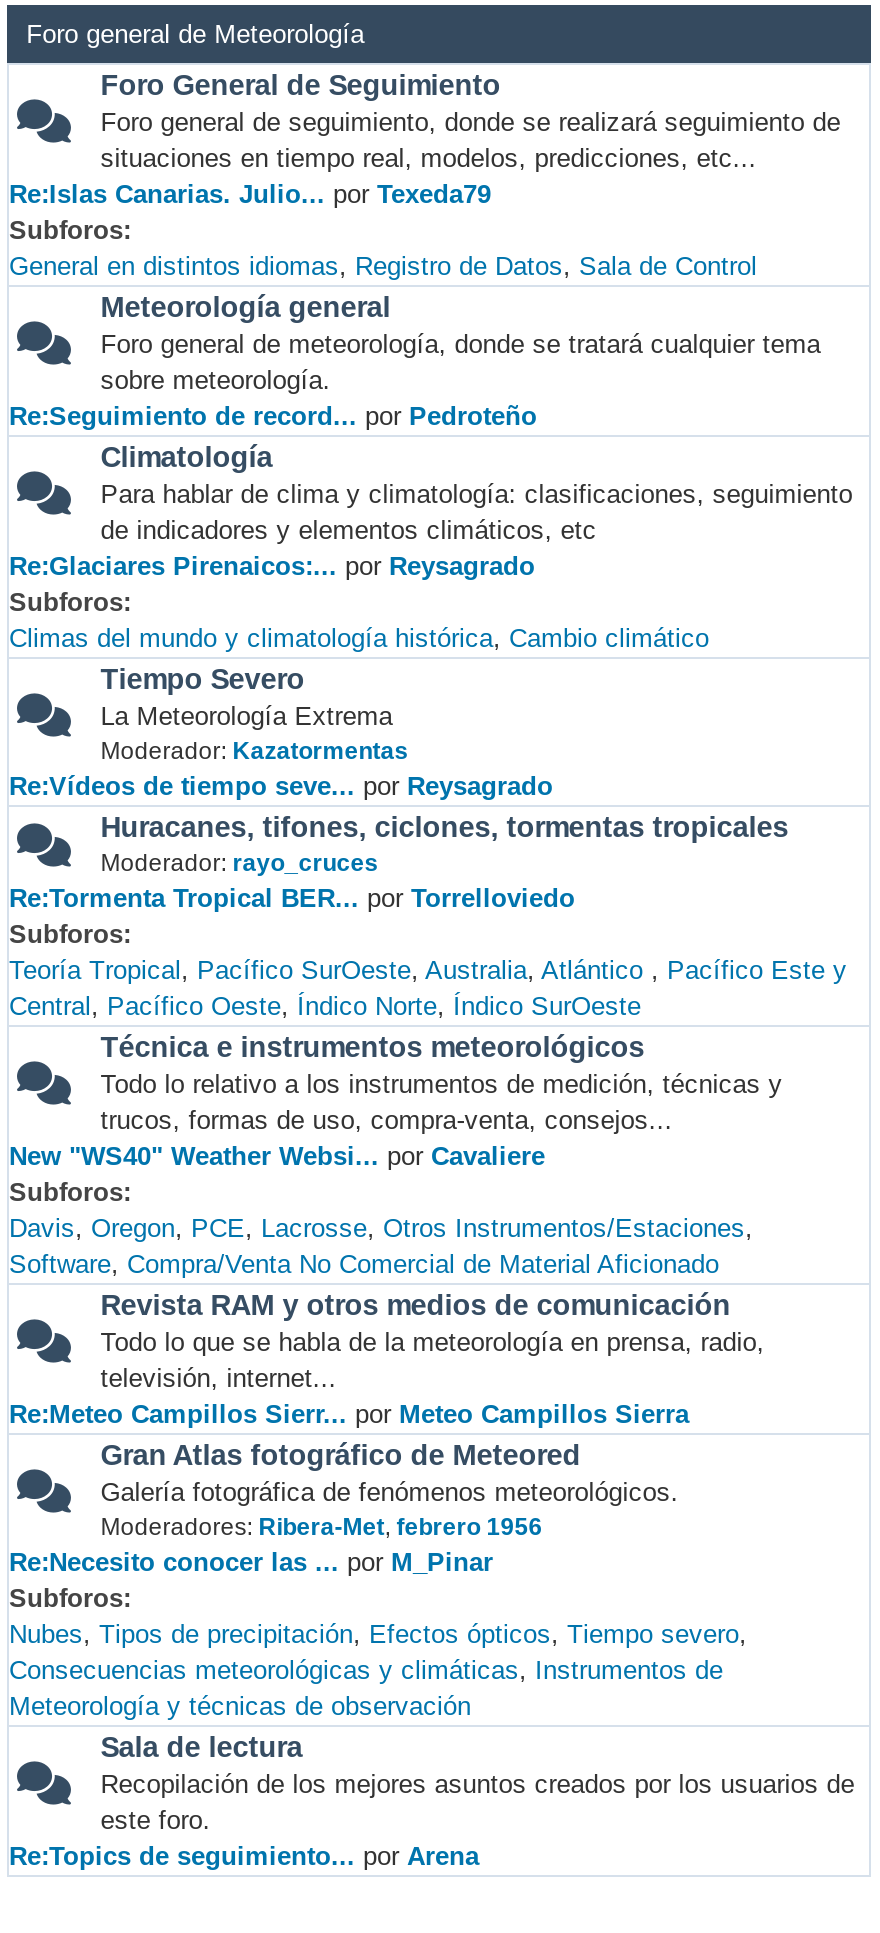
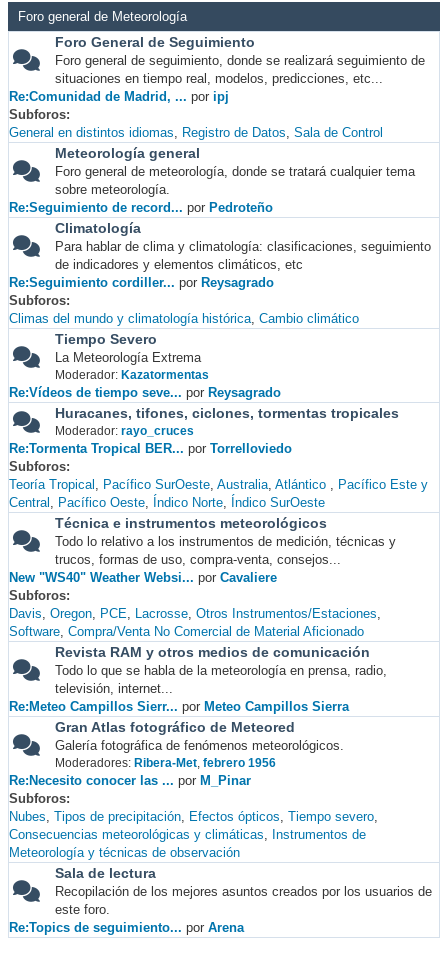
[9,179,491,209] Re:Islas Canarias. Julio... por Texeda79 -> [9,89,229,104] Re:Comunidad de Madrid, ... por ipj
[9,551,535,581] Re:Glaciares Pirenaicos:... por Reysagrado -> [9,275,274,290] Re:Seguimiento cordiller... por Reysagrado

